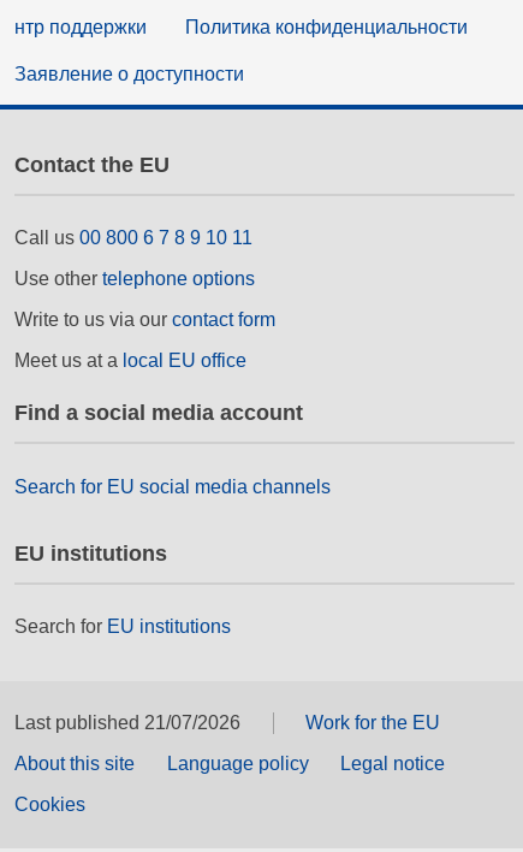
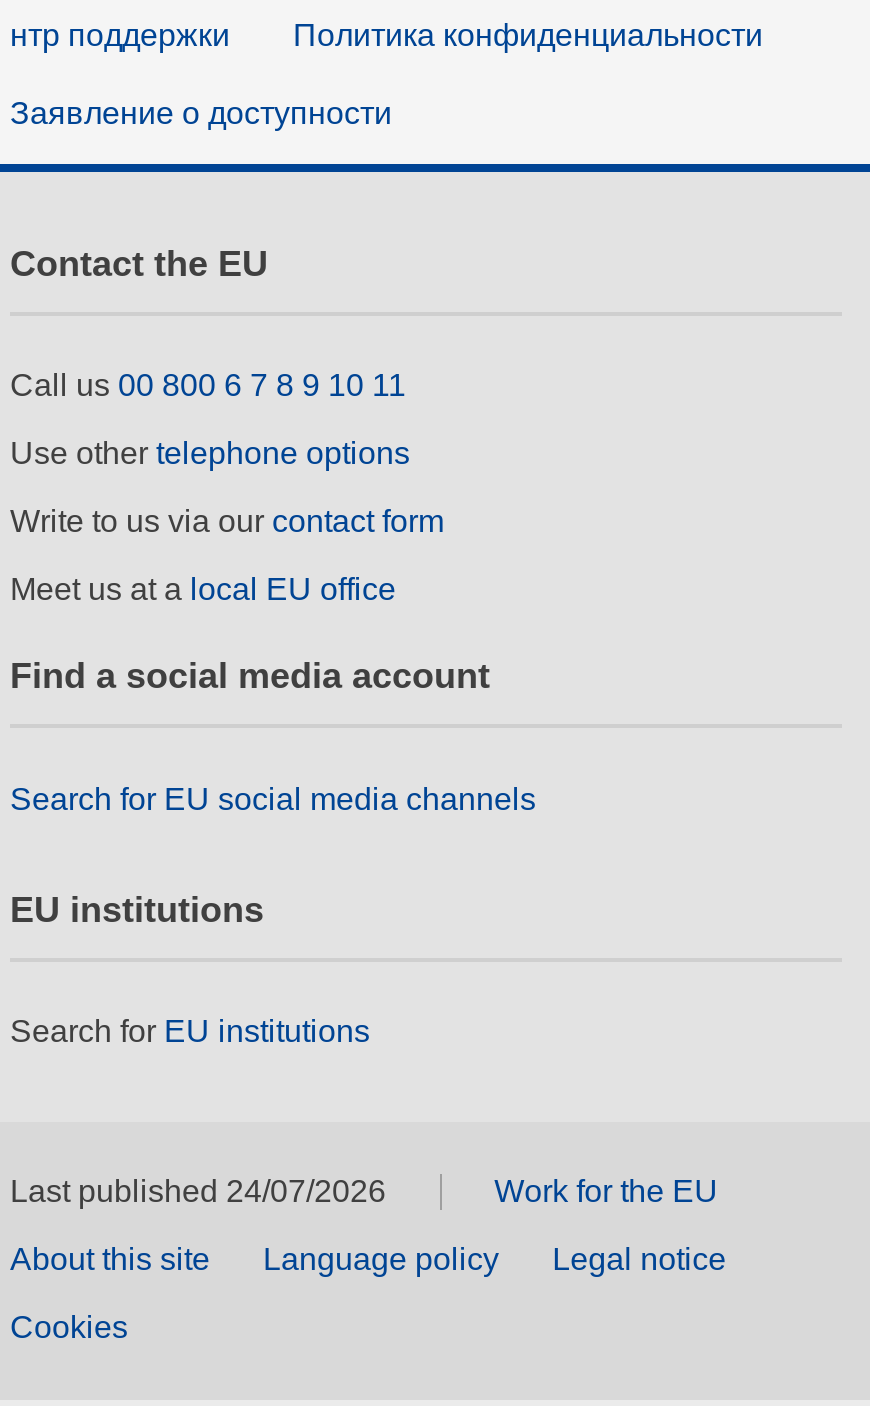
[14,713,240,733] Last published 21/07/2026 -> [10,1175,386,1209] Last published 24/07/2026

